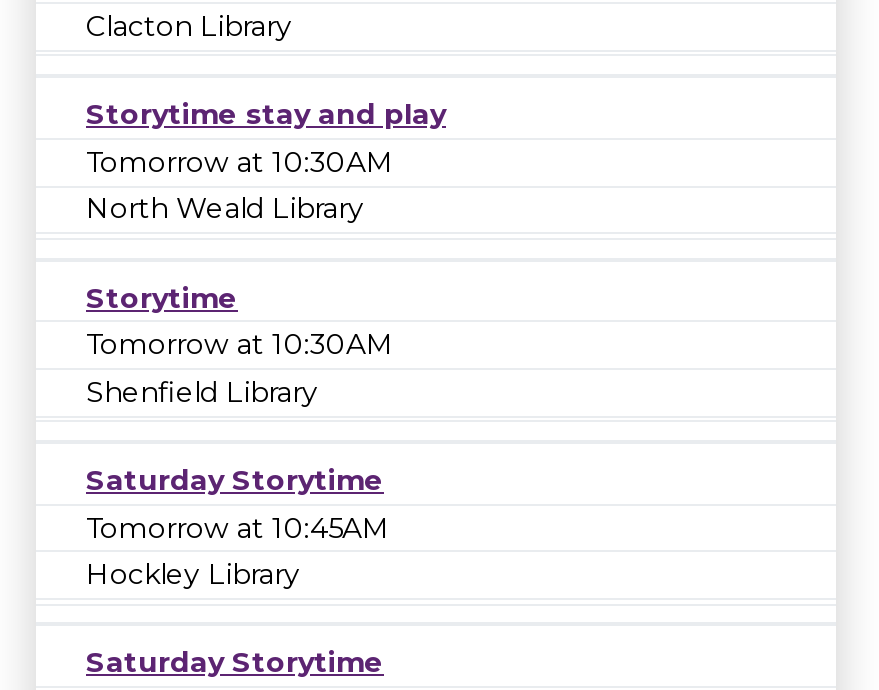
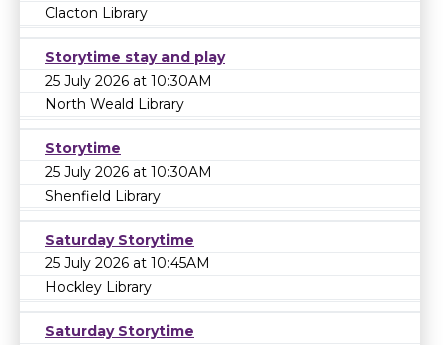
[86,143,394,179] Tomorrow at 10:30AM -> [45,72,212,90] 25 July 2026 at 10:30AM
[86,326,394,362] Tomorrow at 10:30AM -> [45,163,212,181] 25 July 2026 at 10:30AM
[86,509,390,545] Tomorrow at 10:45AM -> [45,254,210,272] 25 July 2026 at 10:45AM

